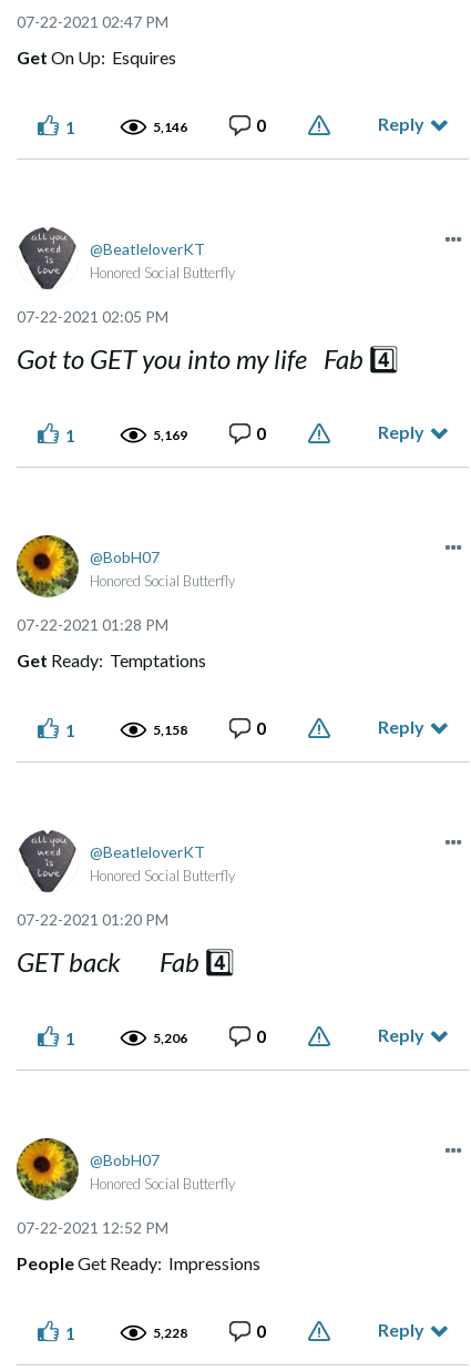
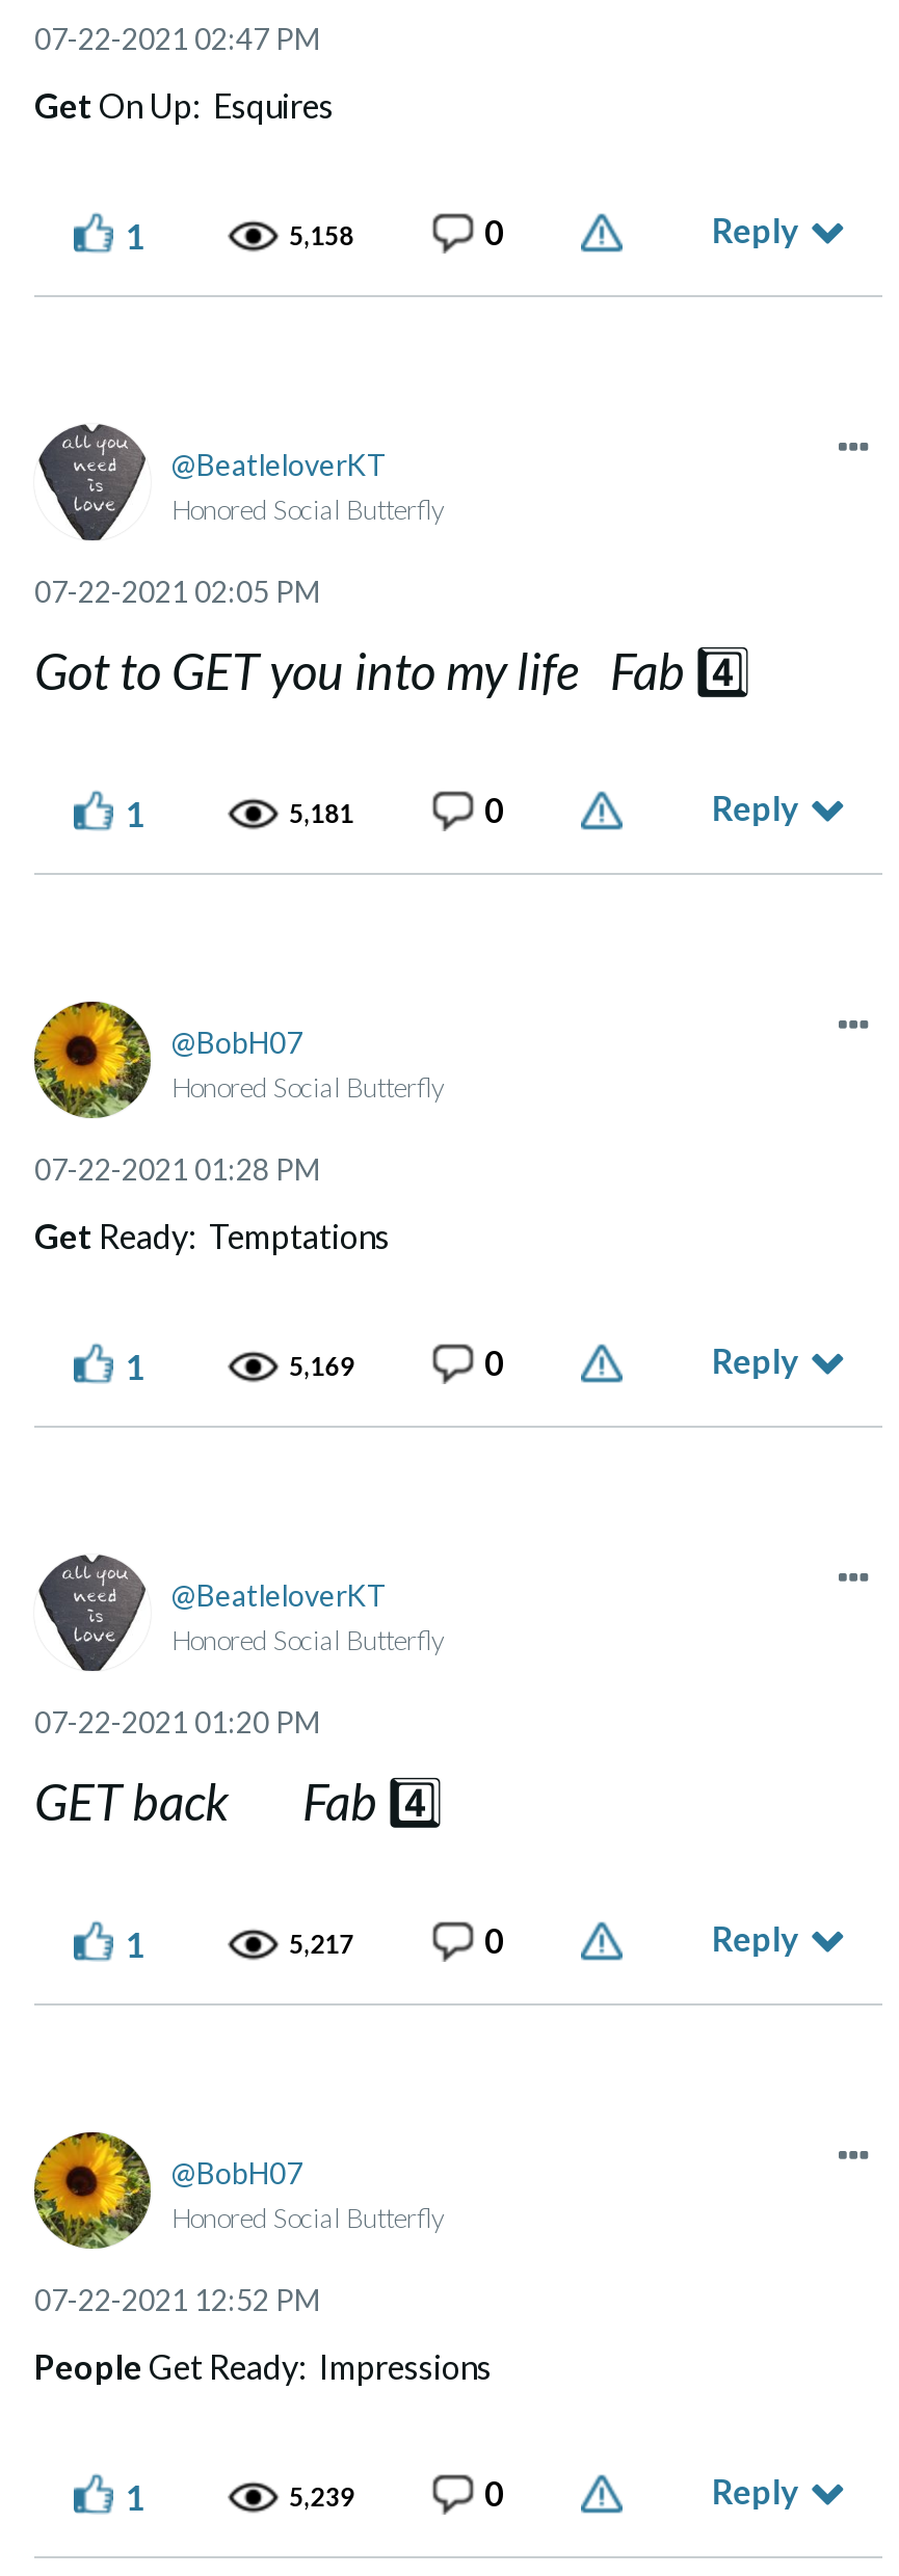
[153,118,187,135] 5,146 -> [289,220,354,251] 5,158
[153,426,187,443] 5,169 -> [289,797,354,829] 5,181
[153,721,187,738] 5,158 -> [289,1350,354,1381] 5,169
[153,1029,187,1046] 5,206 -> [289,1928,354,1959] 5,217
[153,1324,187,1341] 5,228 -> [289,2481,354,2512] 5,239

